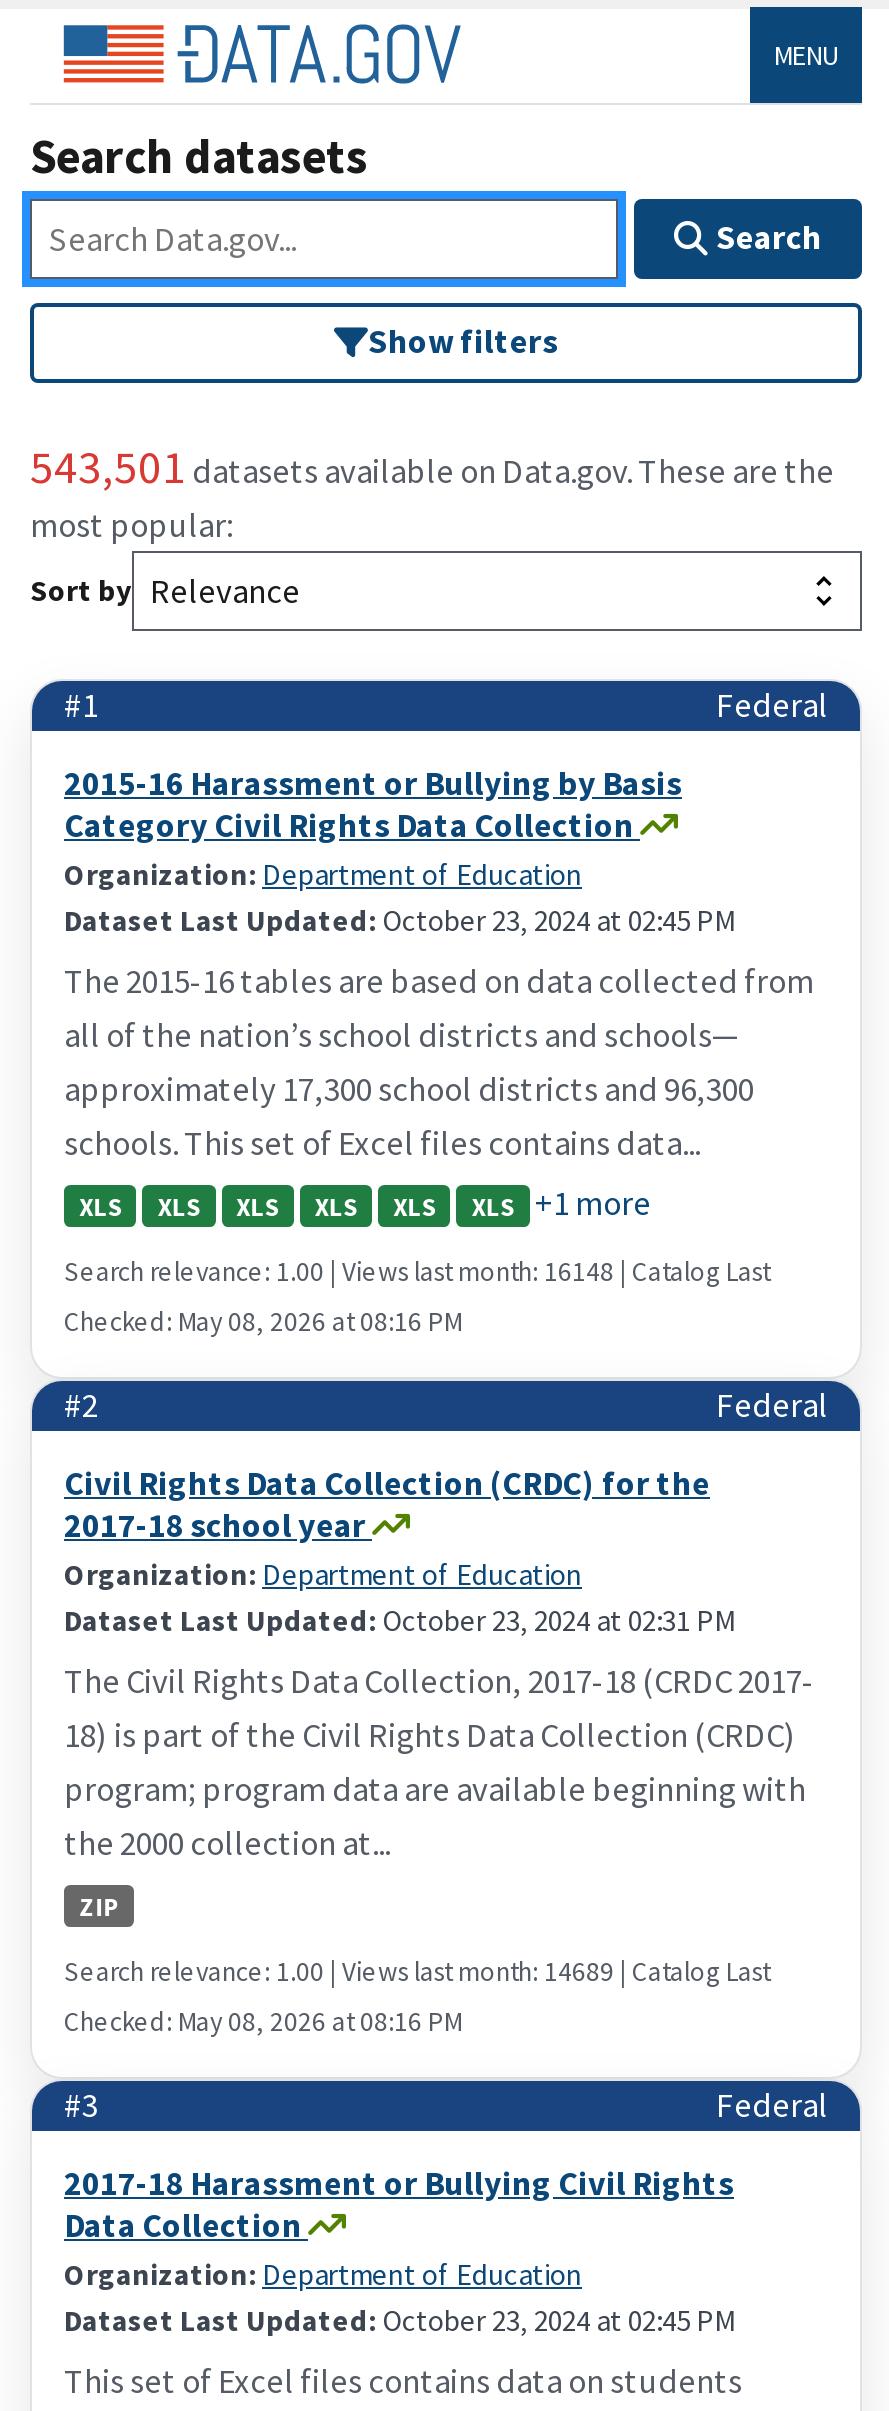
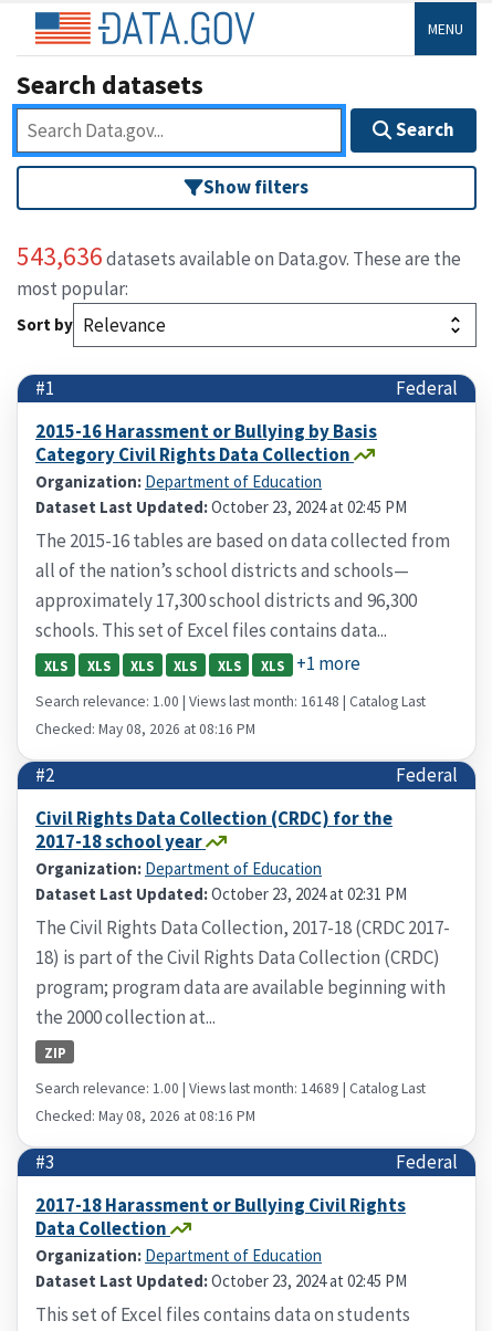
[30,437,834,495] 543,501 datasets available on Data.gov. These are the -> [17,240,461,272] 543,636 datasets available on Data.gov. These are the

